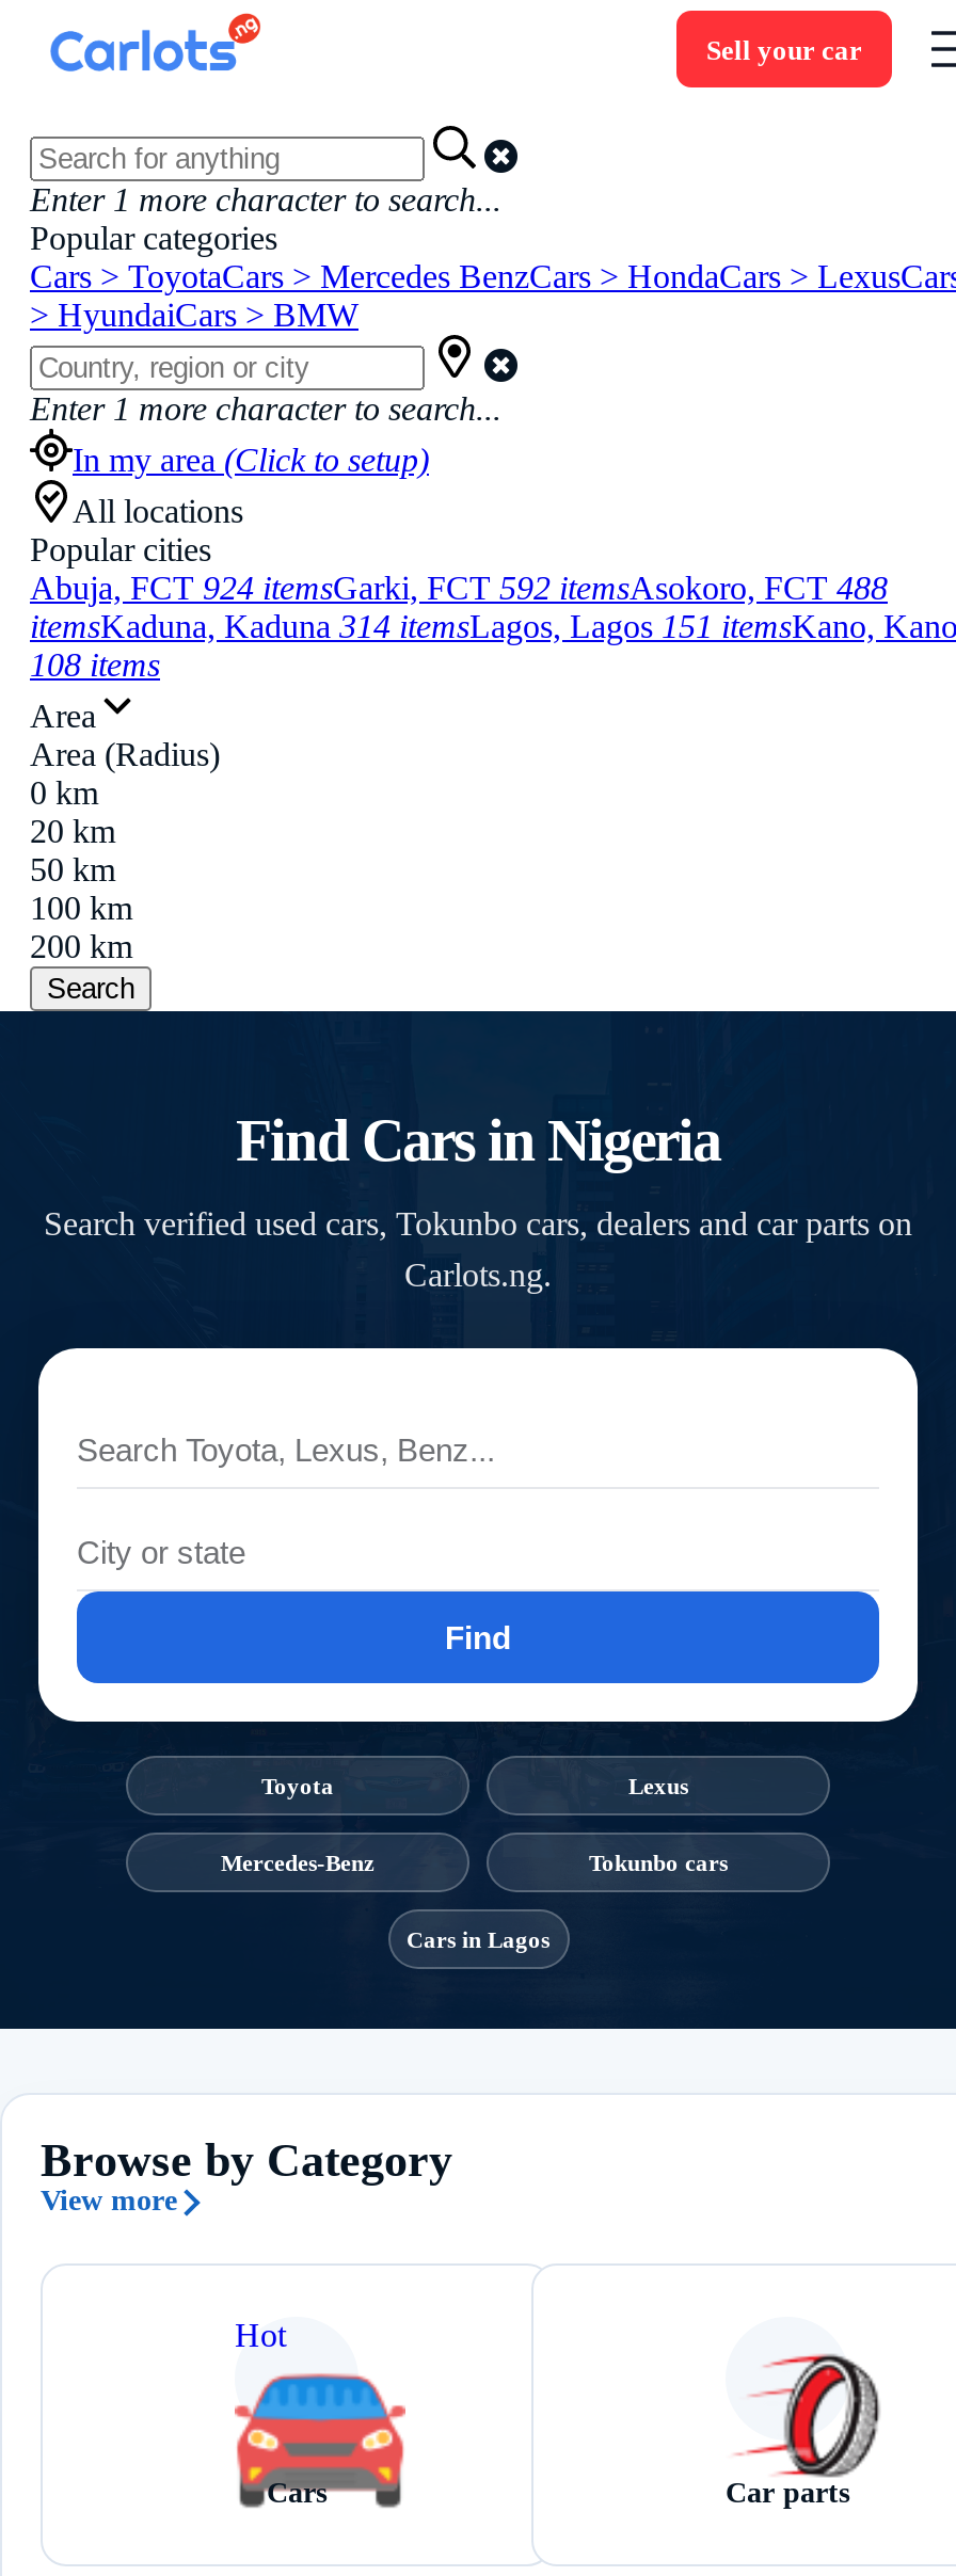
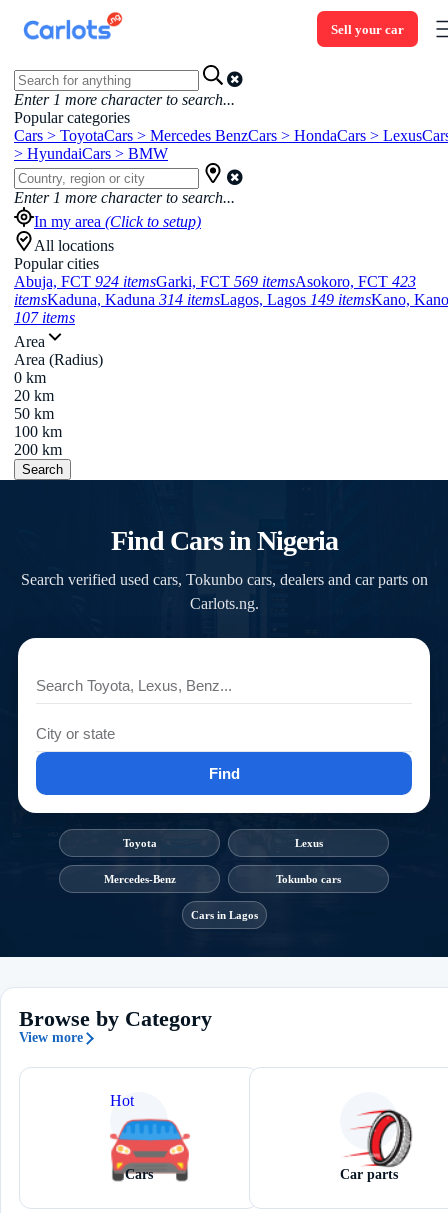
[30,570,888,606] Abuja, FCT 924 itemsGarki, FCT 592 itemsAsokoro, FCT 488 -> [14,273,416,290] Abuja, FCT 924 itemsGarki, FCT 569 itemsAsokoro, FCT 423
[30,608,956,644] itemsKaduna, Kaduna 314 itemsLagos, Lagos 151 itemsKano, Kano -> [14,291,448,308] itemsKaduna, Kaduna 314 itemsLagos, Lagos 149 itemsKano, Kano
[30,646,160,683] 108 items -> [14,309,75,326] 107 items

